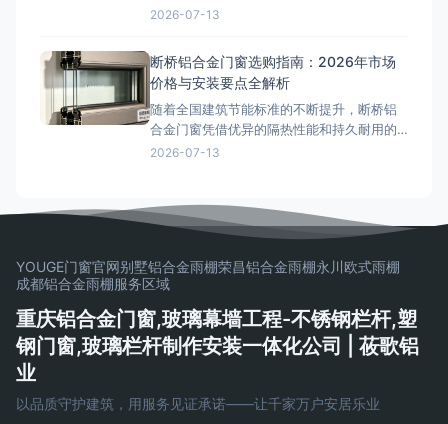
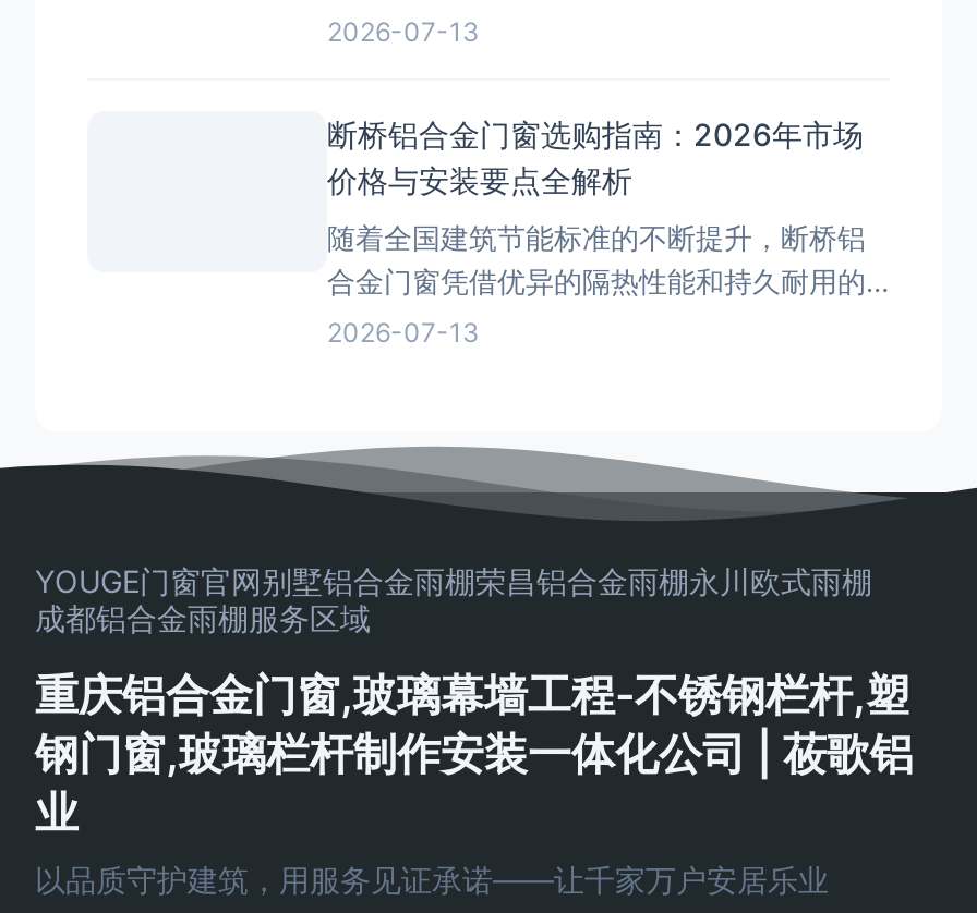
[43,50,147,126] [image] -> none

